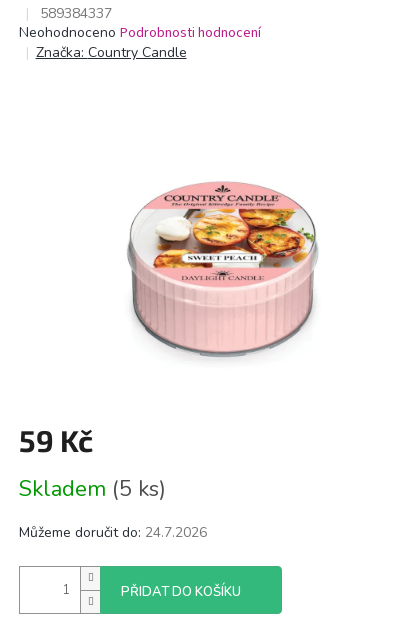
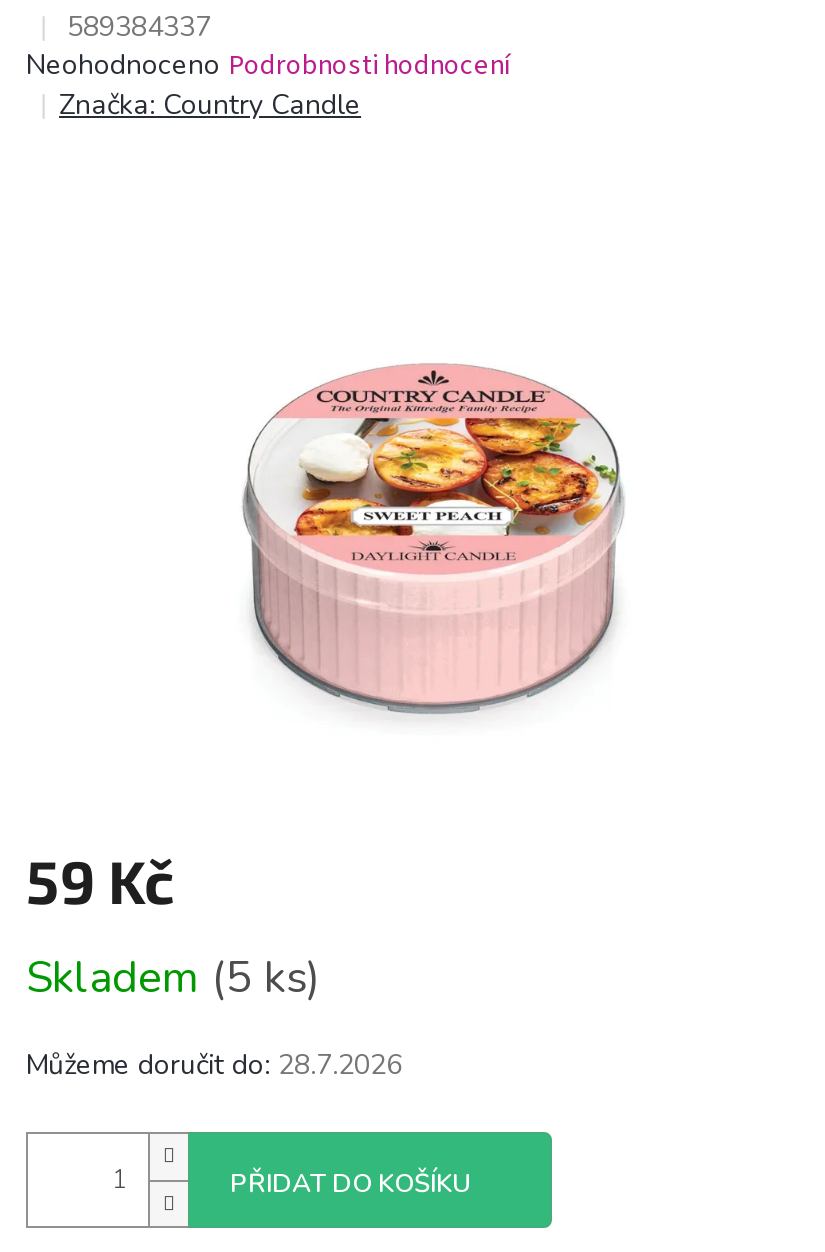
[19,523,207,542] Můžeme doručit do: 24.7.2026 -> [26,1046,402,1084] Můžeme doručit do: 28.7.2026

